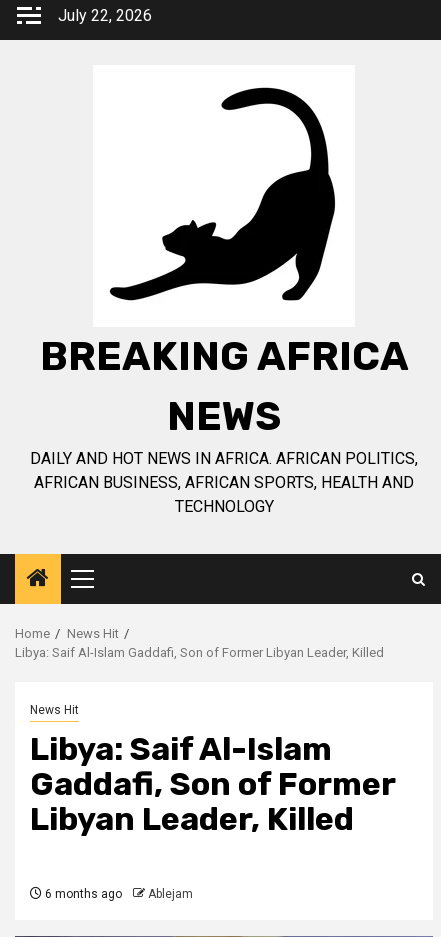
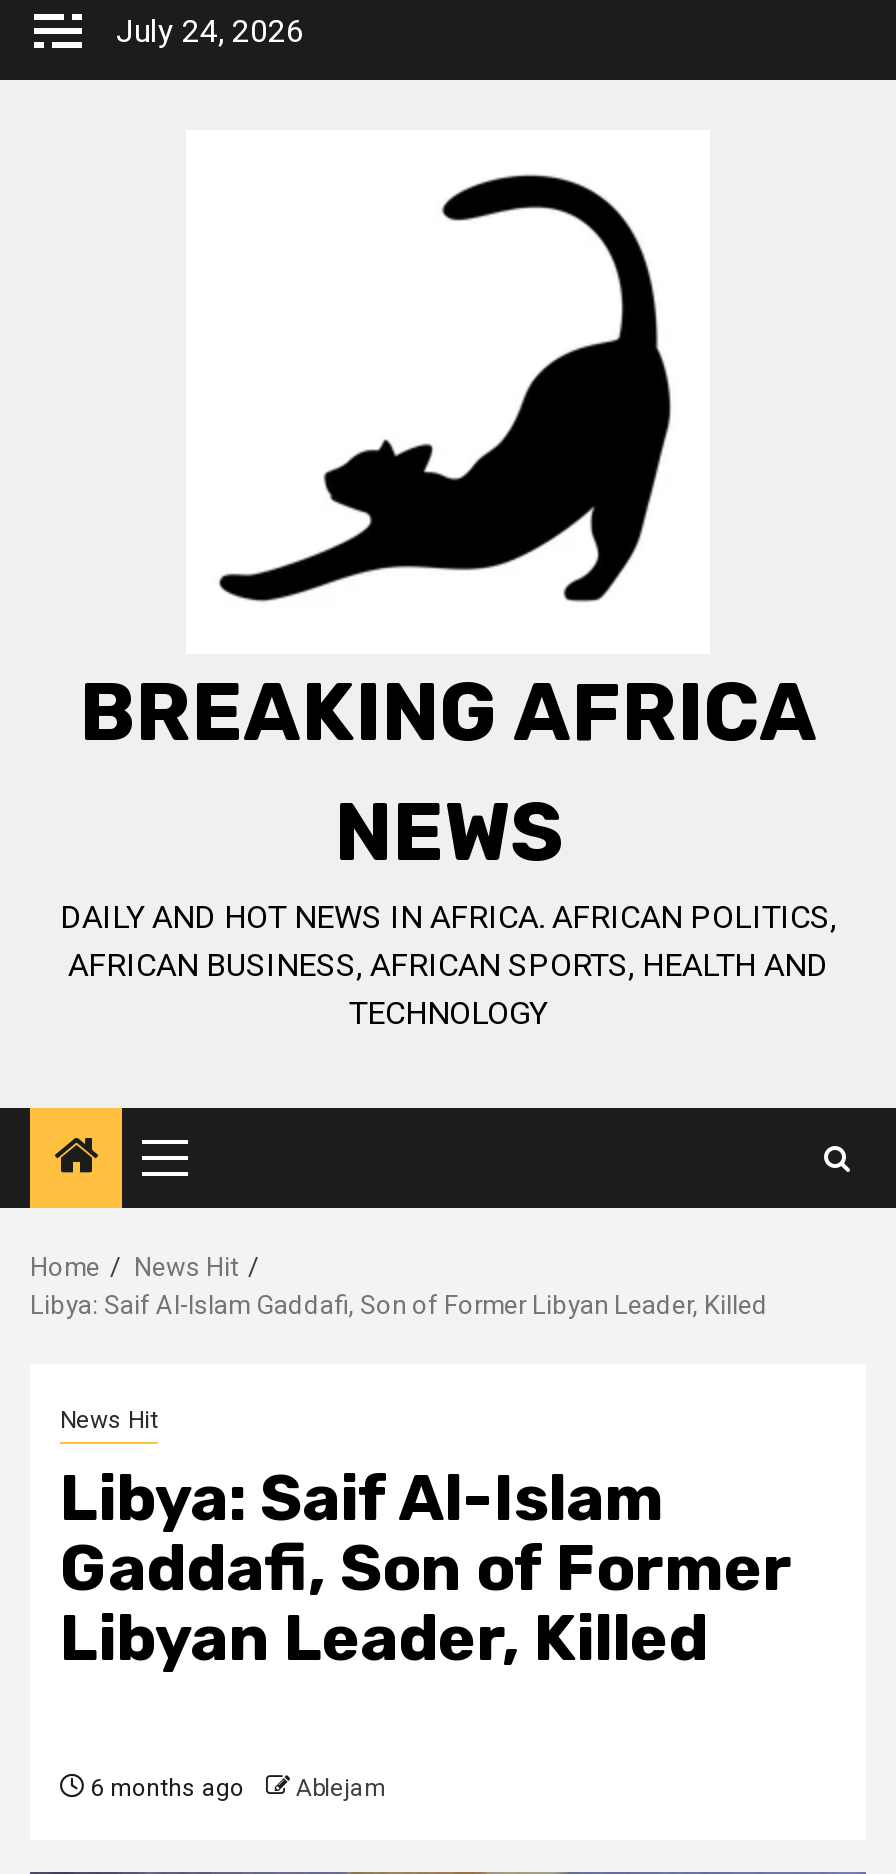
[58,6,152,25] July 22, 2026 -> [116,12,304,50] July 24, 2026

